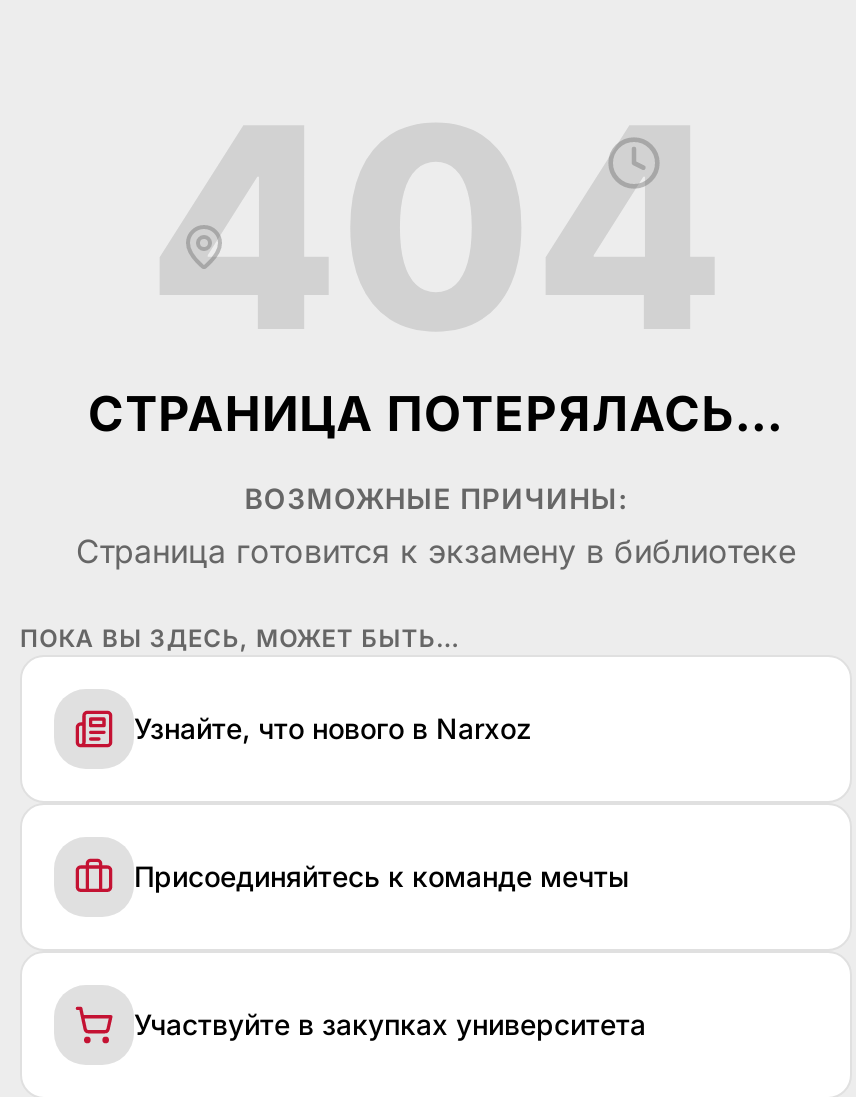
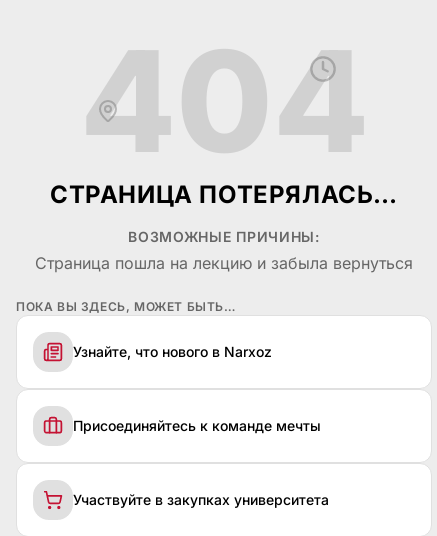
[76,531,796,571] Страница готовится к экзамену в библиотеке -> none

